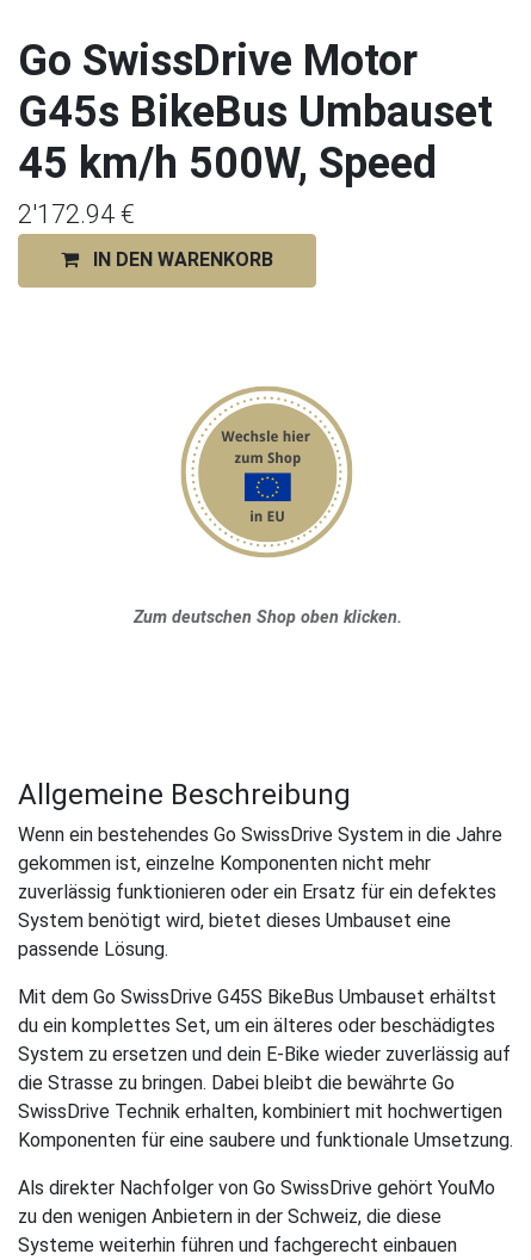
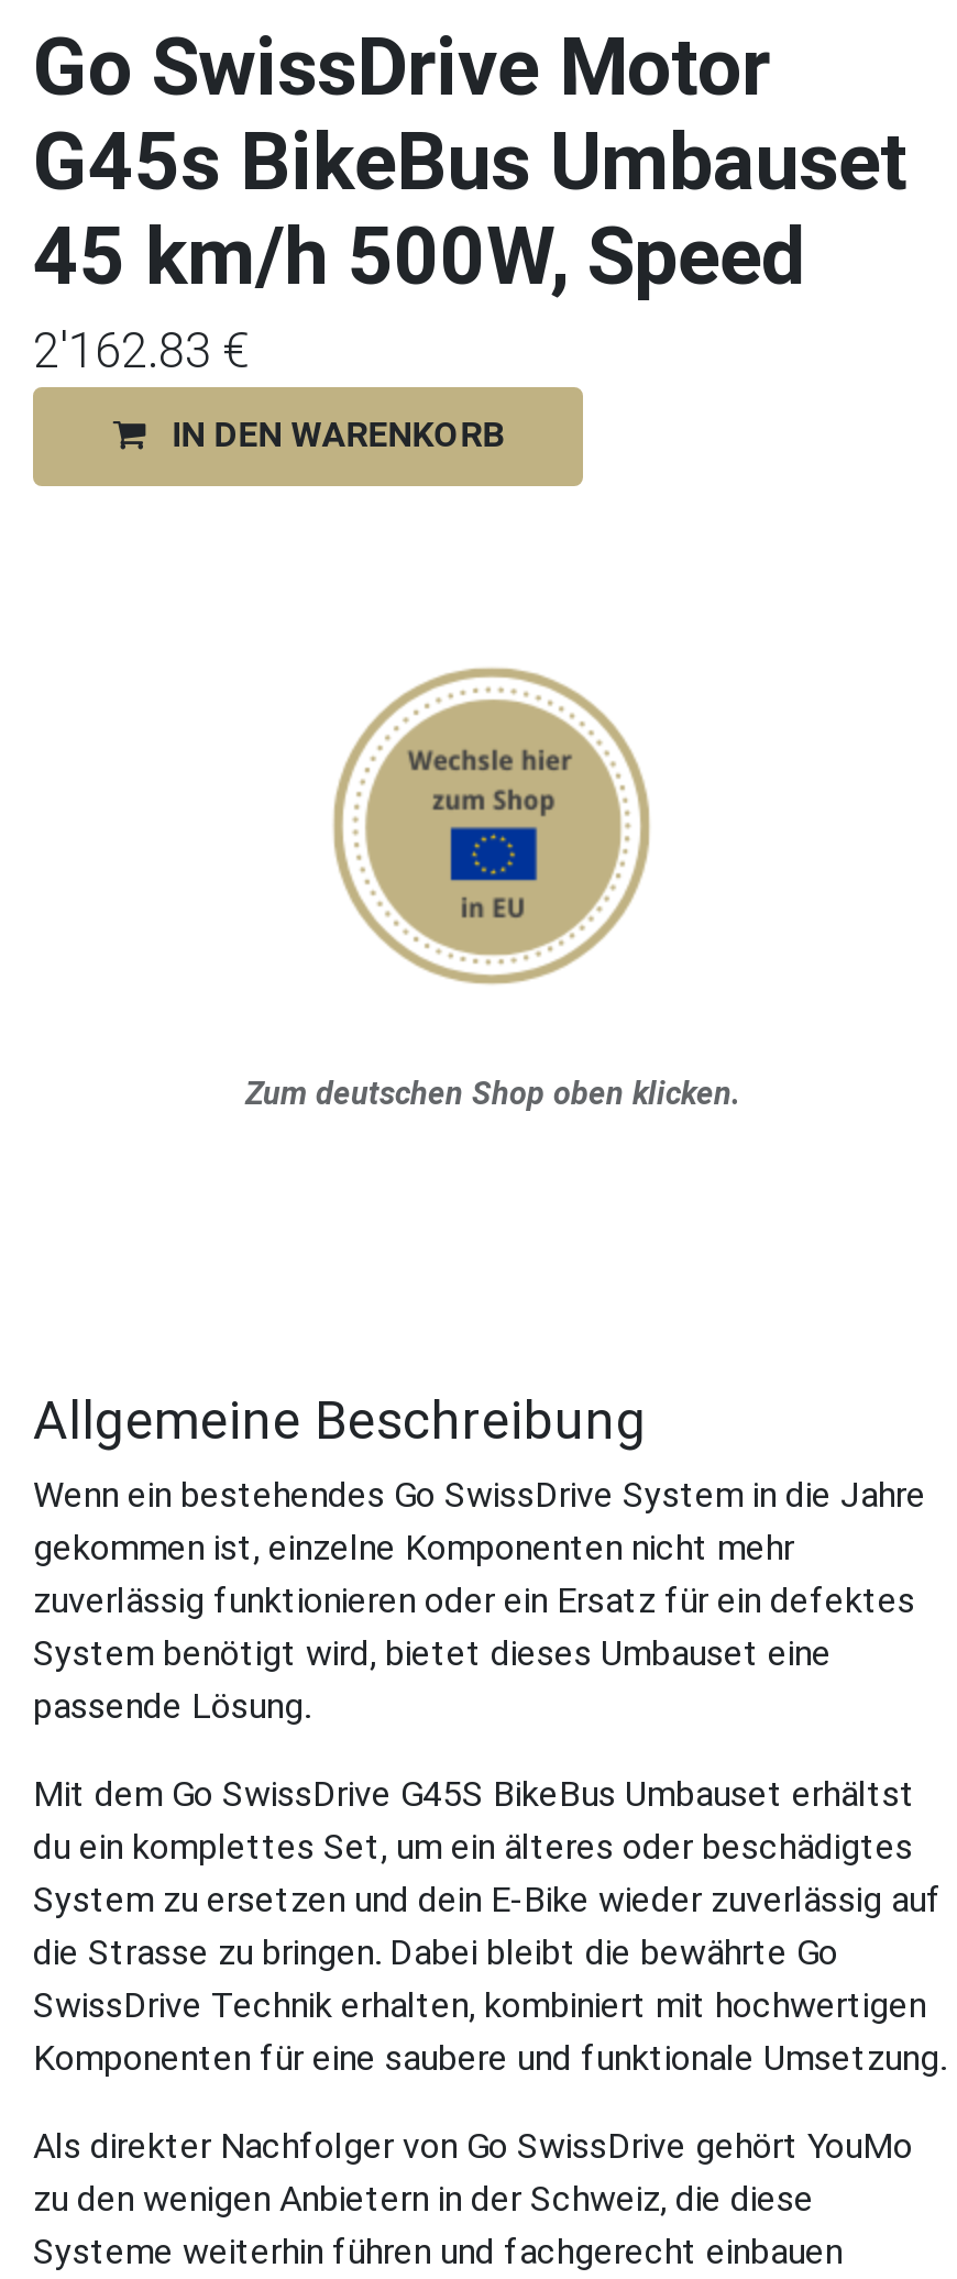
[18,199,135,229] 2'172.94 € -> [33,323,249,378] 2'162.83 €

